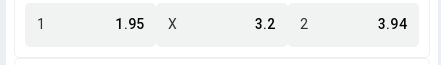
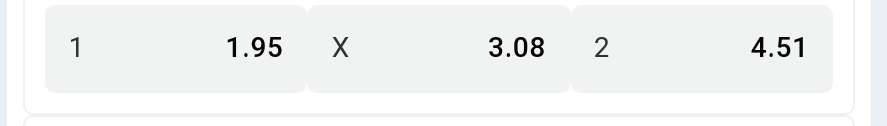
[255,16,308,32] 3.2 2 -> [488,31,611,63] 3.08 2
[378,16,407,32] 3.94 -> [751,31,809,63] 4.51

